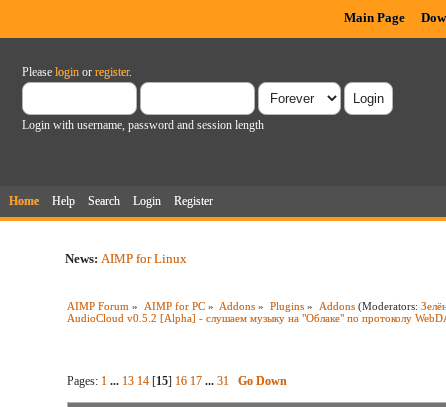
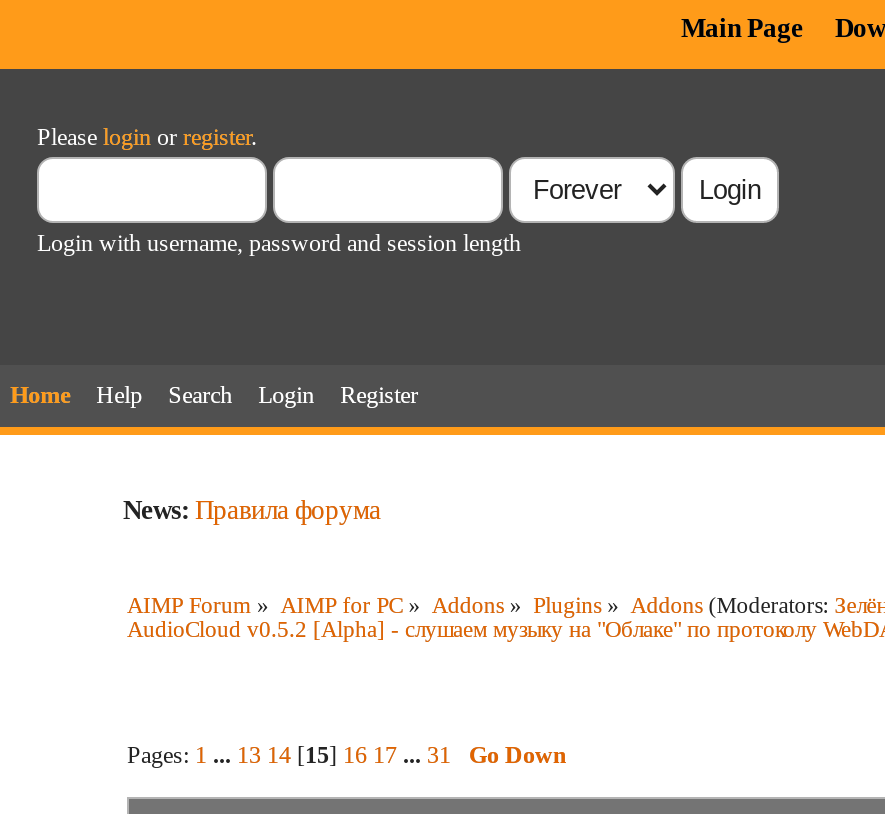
[65,251,187,266] News: AIMP for Linux -> [123,495,381,525] News: Правила форума

